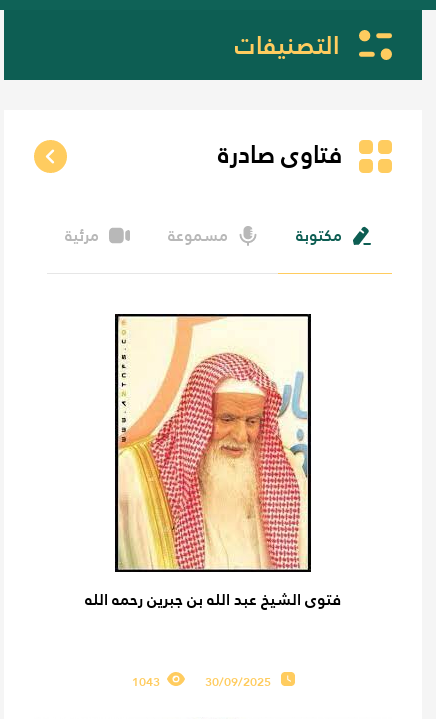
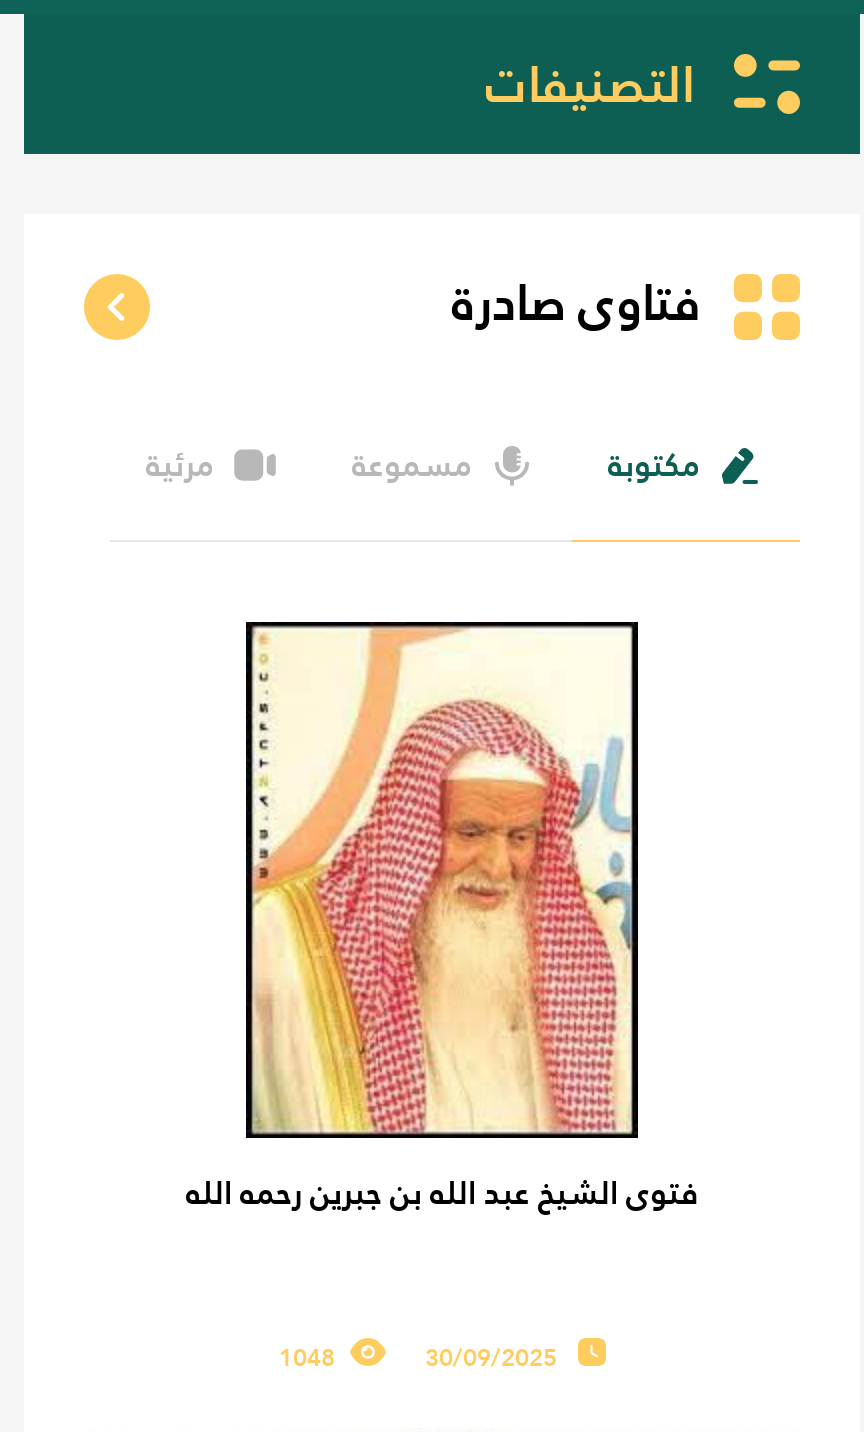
[131,671,159,693] 1043 -> [279,1336,335,1380] 1048

